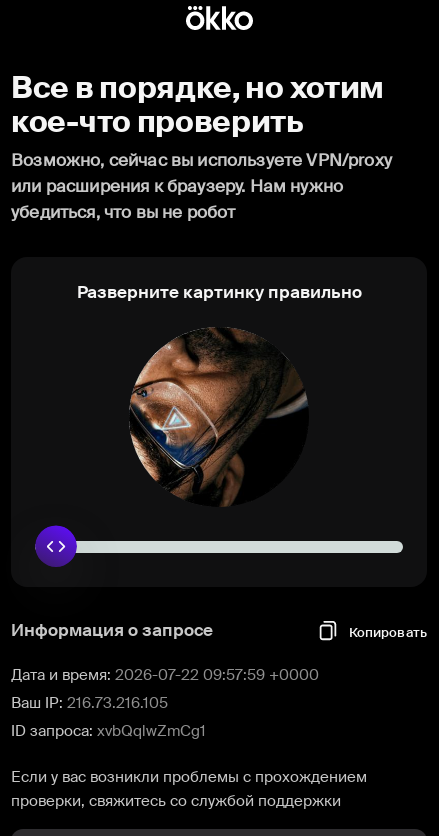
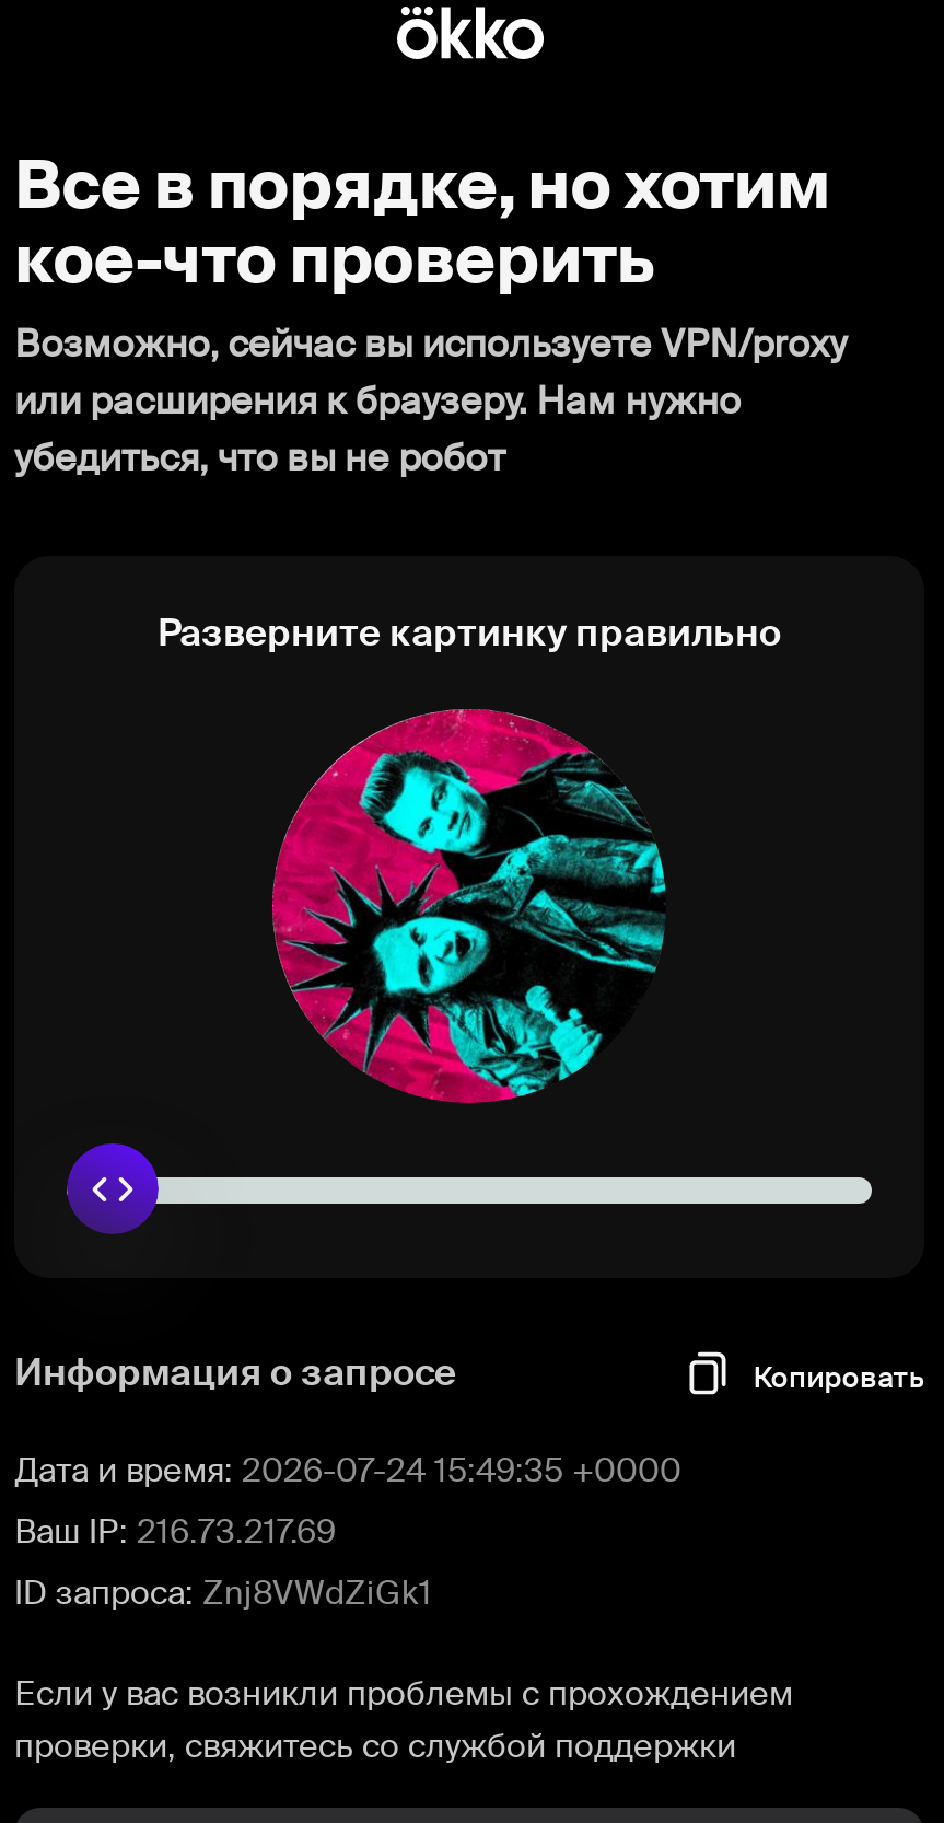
[129,327,309,507] [image] -> [270,707,668,1105] [image]
[11,665,319,685] Дата и время: 2026-07-22 09:57:59 +0000 -> [14,1449,681,1493] Дата и время: 2026-07-24 15:49:35 +0000
[11,693,168,713] Ваш IP: 216.73.216.105 -> [14,1510,336,1554] Ваш IP: 216.73.217.69
[11,721,206,741] ID запроса: xvbQqlwZmCg1 -> [14,1571,432,1615] ID запроса: Znj8VWdZiGk1

